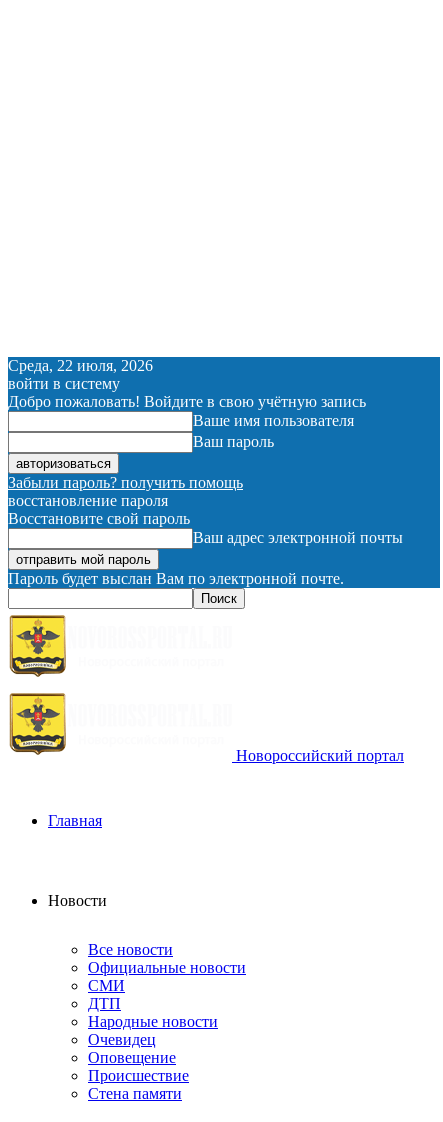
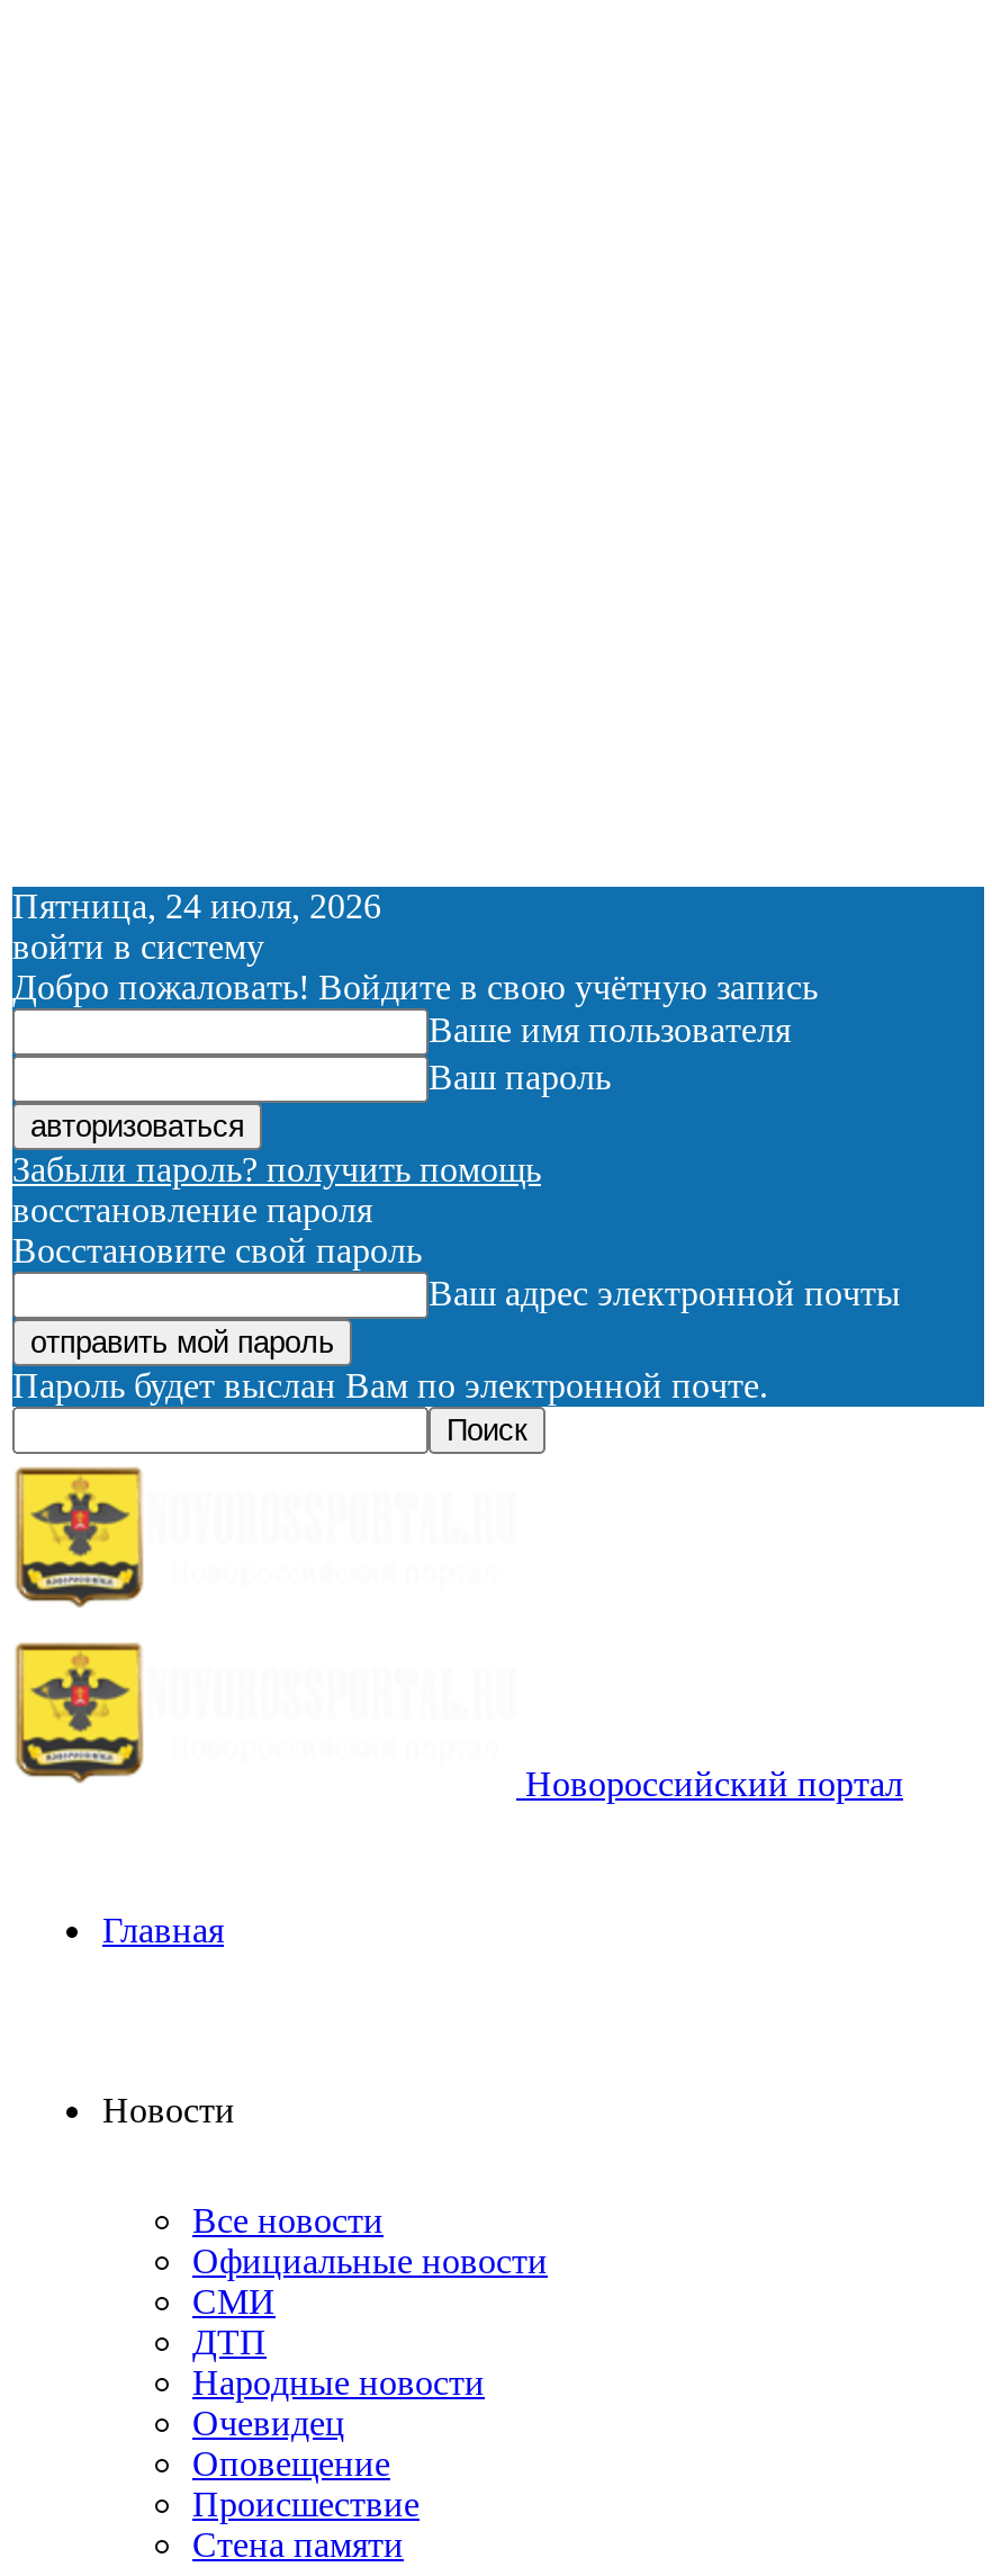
[8,357,153,374] Среда, 22 июля, 2026 -> [12,887,381,925] Пятница, 24 июля, 2026

